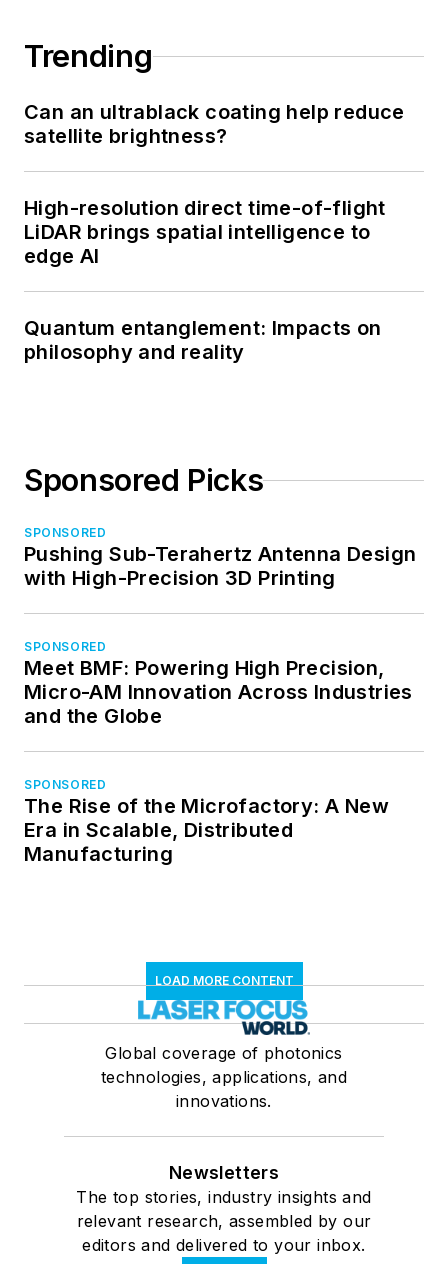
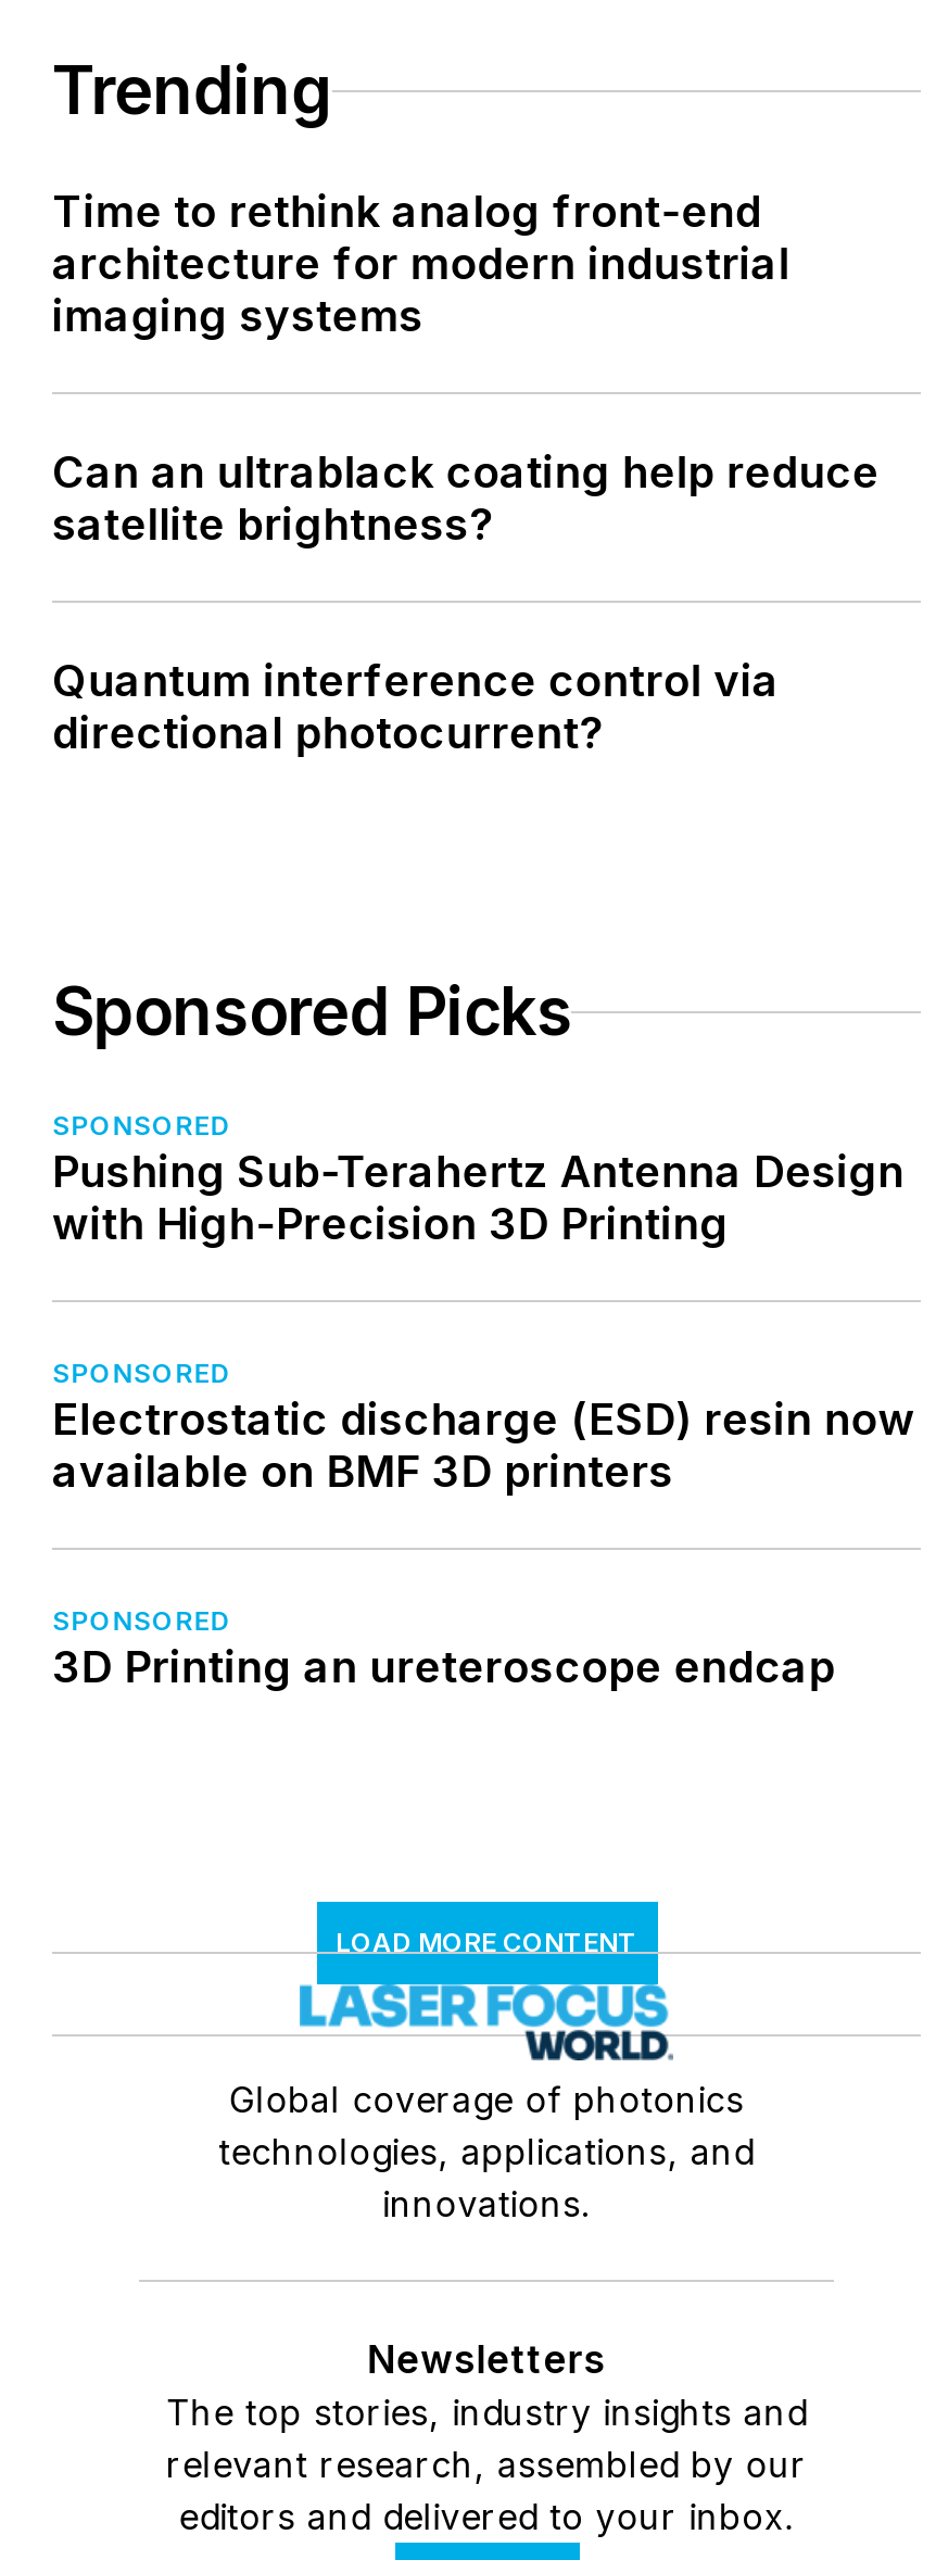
none -> [52,186,790,343] Time to rethink analog front-end | architecture for modern industrial | imaging systems
moved [24,100,405,148] -> [52,447,879,551]: Can an ultrablack coating help reduce | satellite brightness?
[24,196,386,364] High-resolution direct time-of-flight | LiDAR brings spatial intelligence to | edge AI | Quantum entanglement: Impacts on | philosophy and reality -> [52,655,779,760] Quantum interference control via | directional photocurrent?
[24,656,414,728] Meet BMF: Powering High Precision, | Micro-AM Innovation Across Industries | and the Globe -> [52,1394,916,1498] Electrostatic discharge (ESD) resin now | available on BMF 3D printers
[24,794,389,866] The Rise of the Microfactory: A New | Era in Scalable, Distributed | Manufacturing -> [52,1642,835,1694] 3D Printing an ureteroscope endcap

